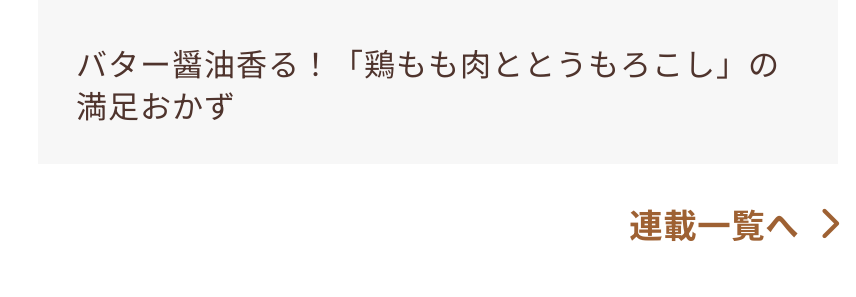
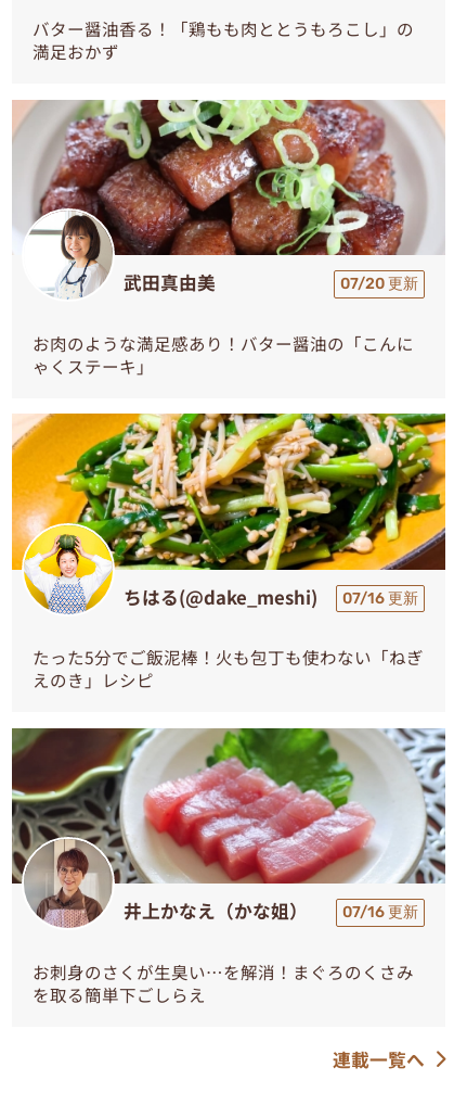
none -> [11,412,446,692] [image] | ちはる(@dake_meshi) | 07/16 更新 | たった5分でご飯泥棒！火も包丁も使わない「ねぎ | えのき」レシピ
none -> [11,727,446,1006] [image] | 井上かなえ（かな姐） | 07/16 更新 | お刺身のさくが生臭い…を解消！まぐろのくさみ | を取る簡単下ごしらえ
none -> [12,99,445,377] [image] | 武田真由美 | 07/20 更新 | お肉のような満足感あり！バター醤油の「こんに | ゃくステーキ」

